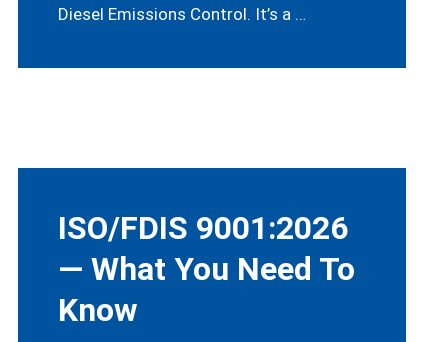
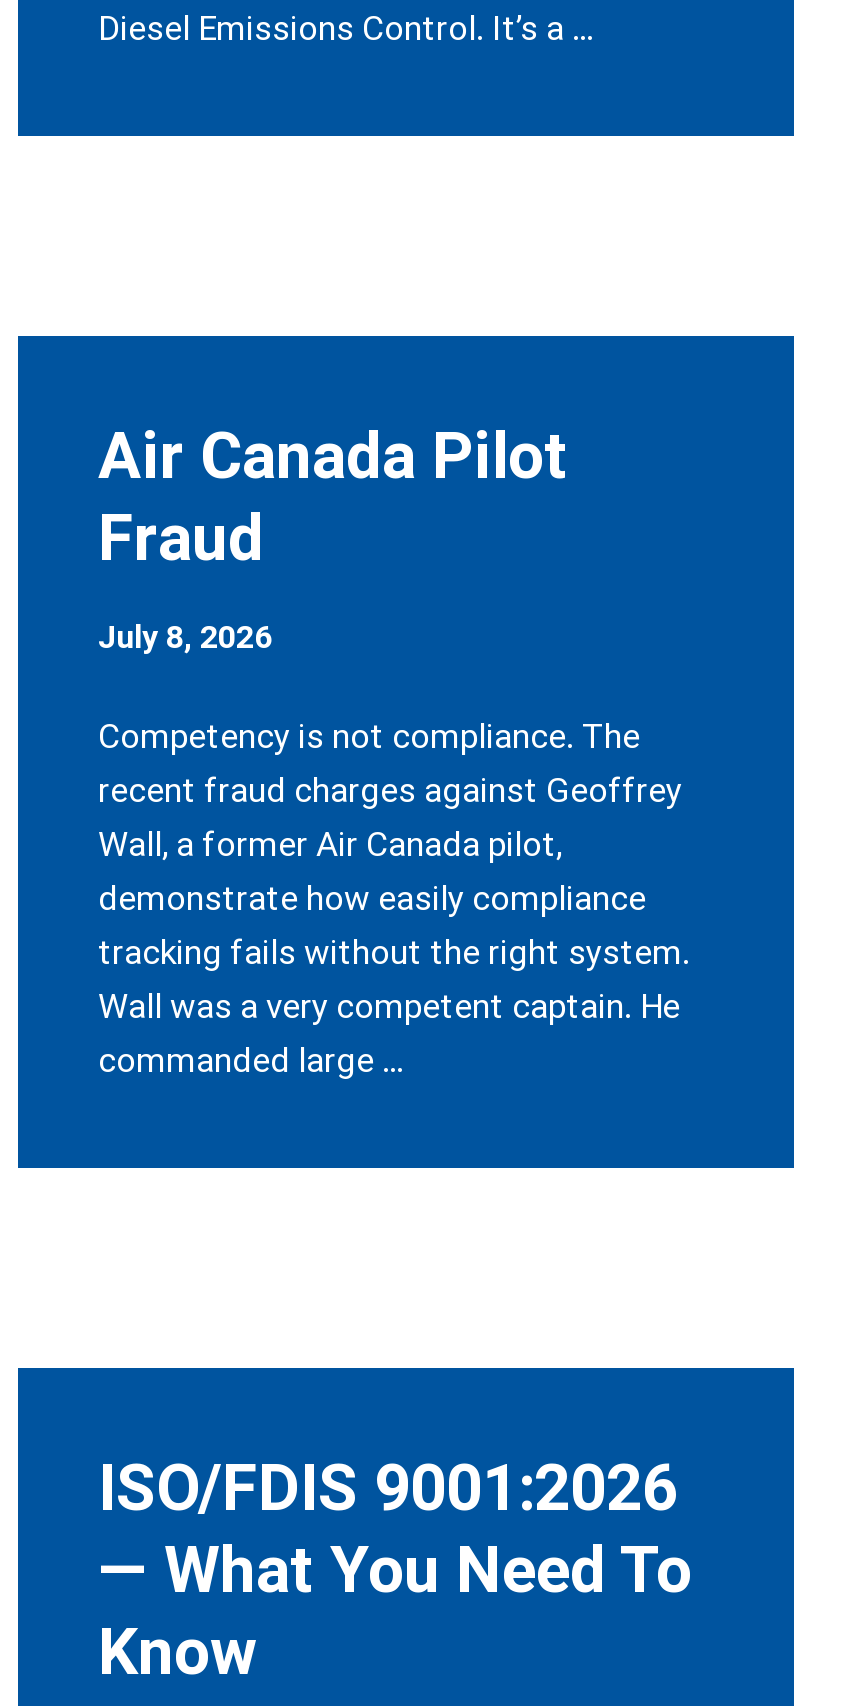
none -> [98,417,690,1079] Air Canada Pilot | Fraud | July 8, 2026 | Competency is not compliance. The | recent fraud charges against Geoffrey | Wall, a former Air Canada pilot, | demonstrate how easily compliance | tracking fails without the right system. | Wall was a very competent captain. He | commanded large …

